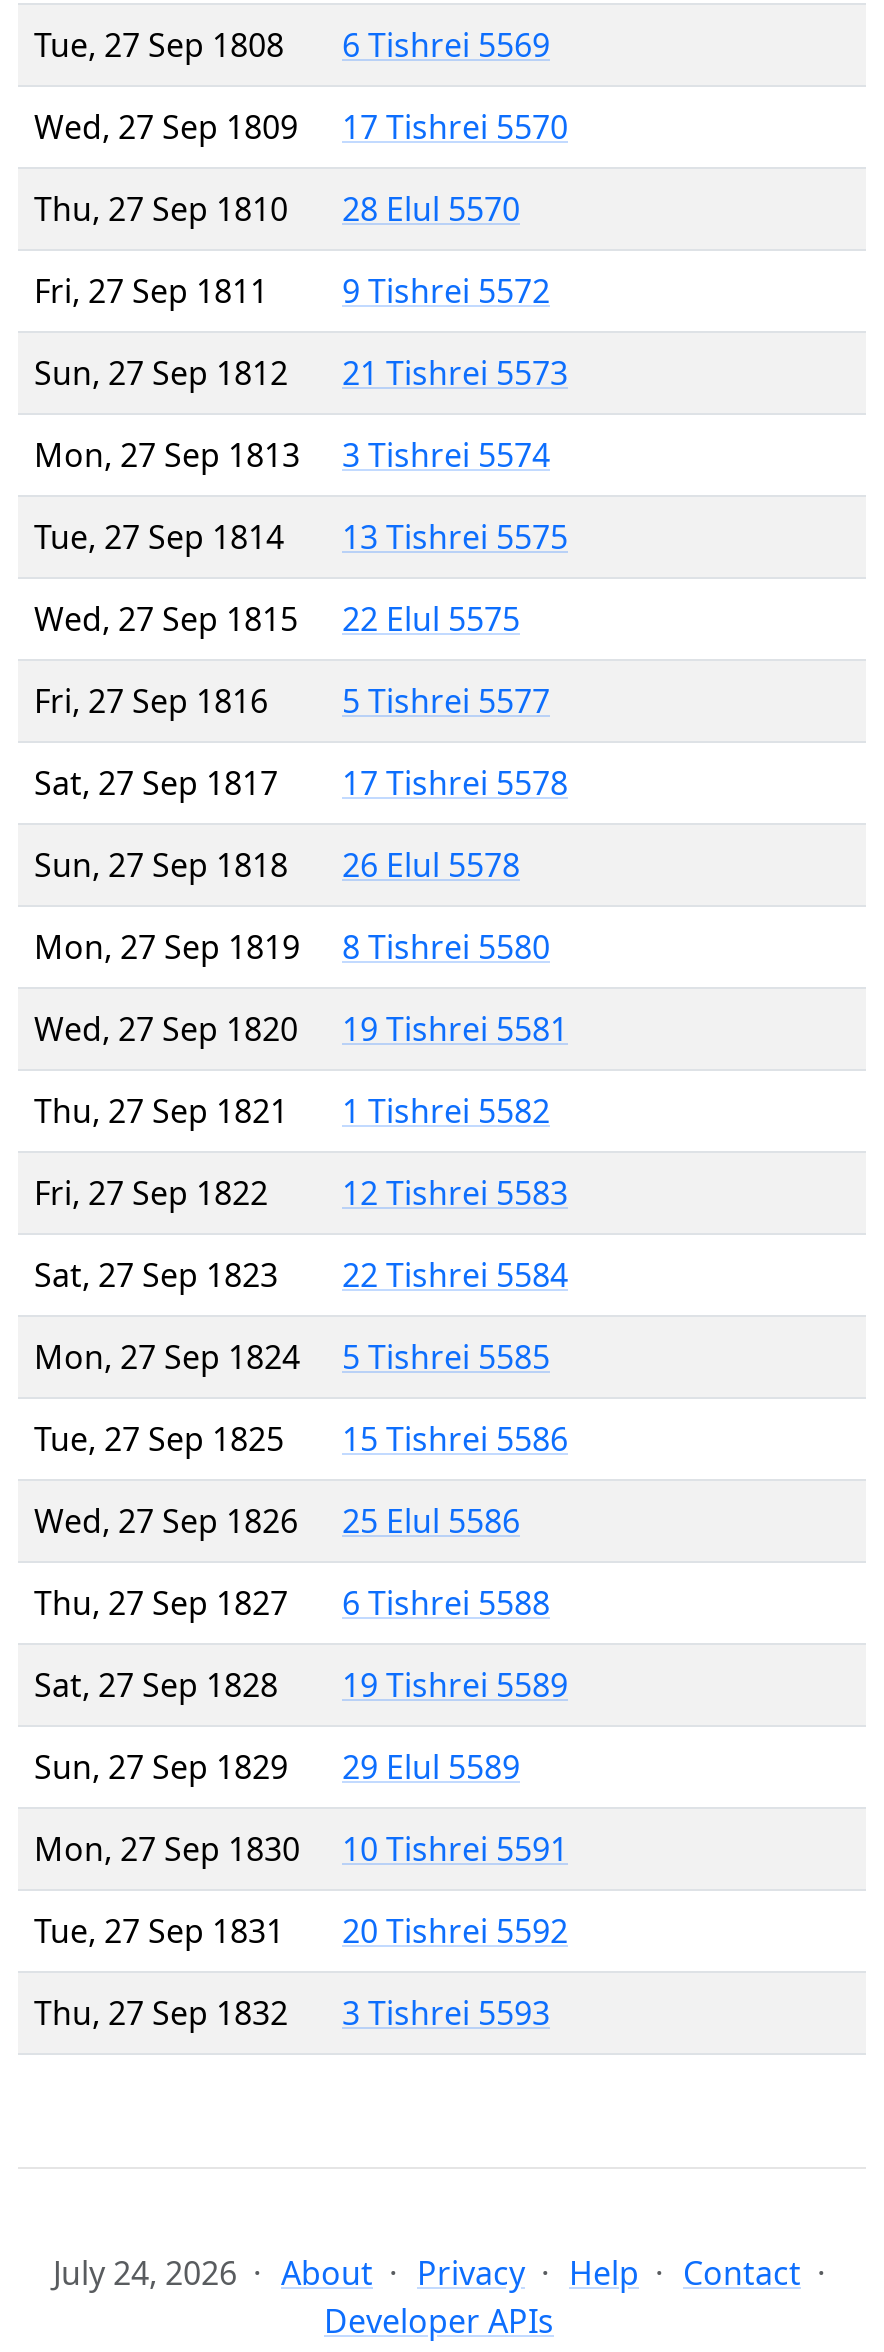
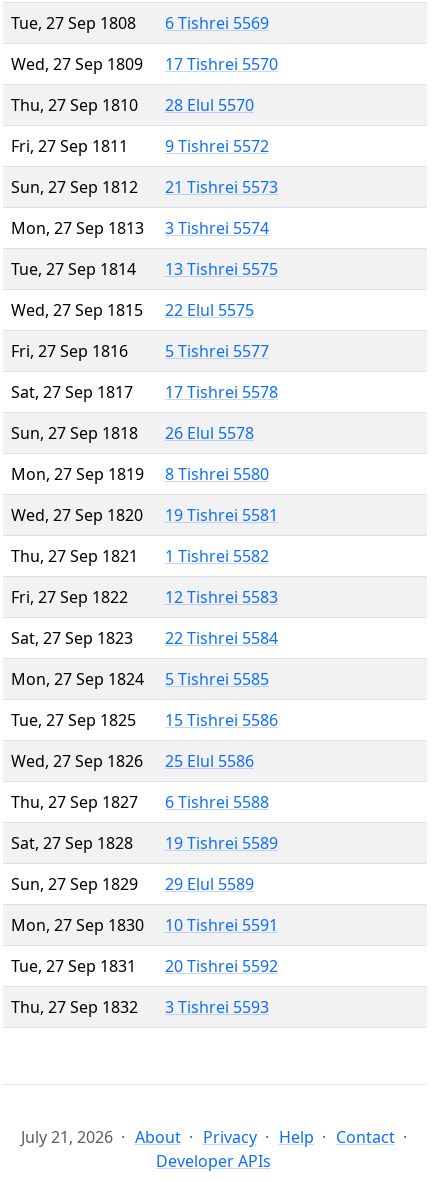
[53,2251,801,2295] July 24, 2026 About Privacy Help Contact -> [20,1126,394,1148] July 21, 2026 About Privacy Help Contact

